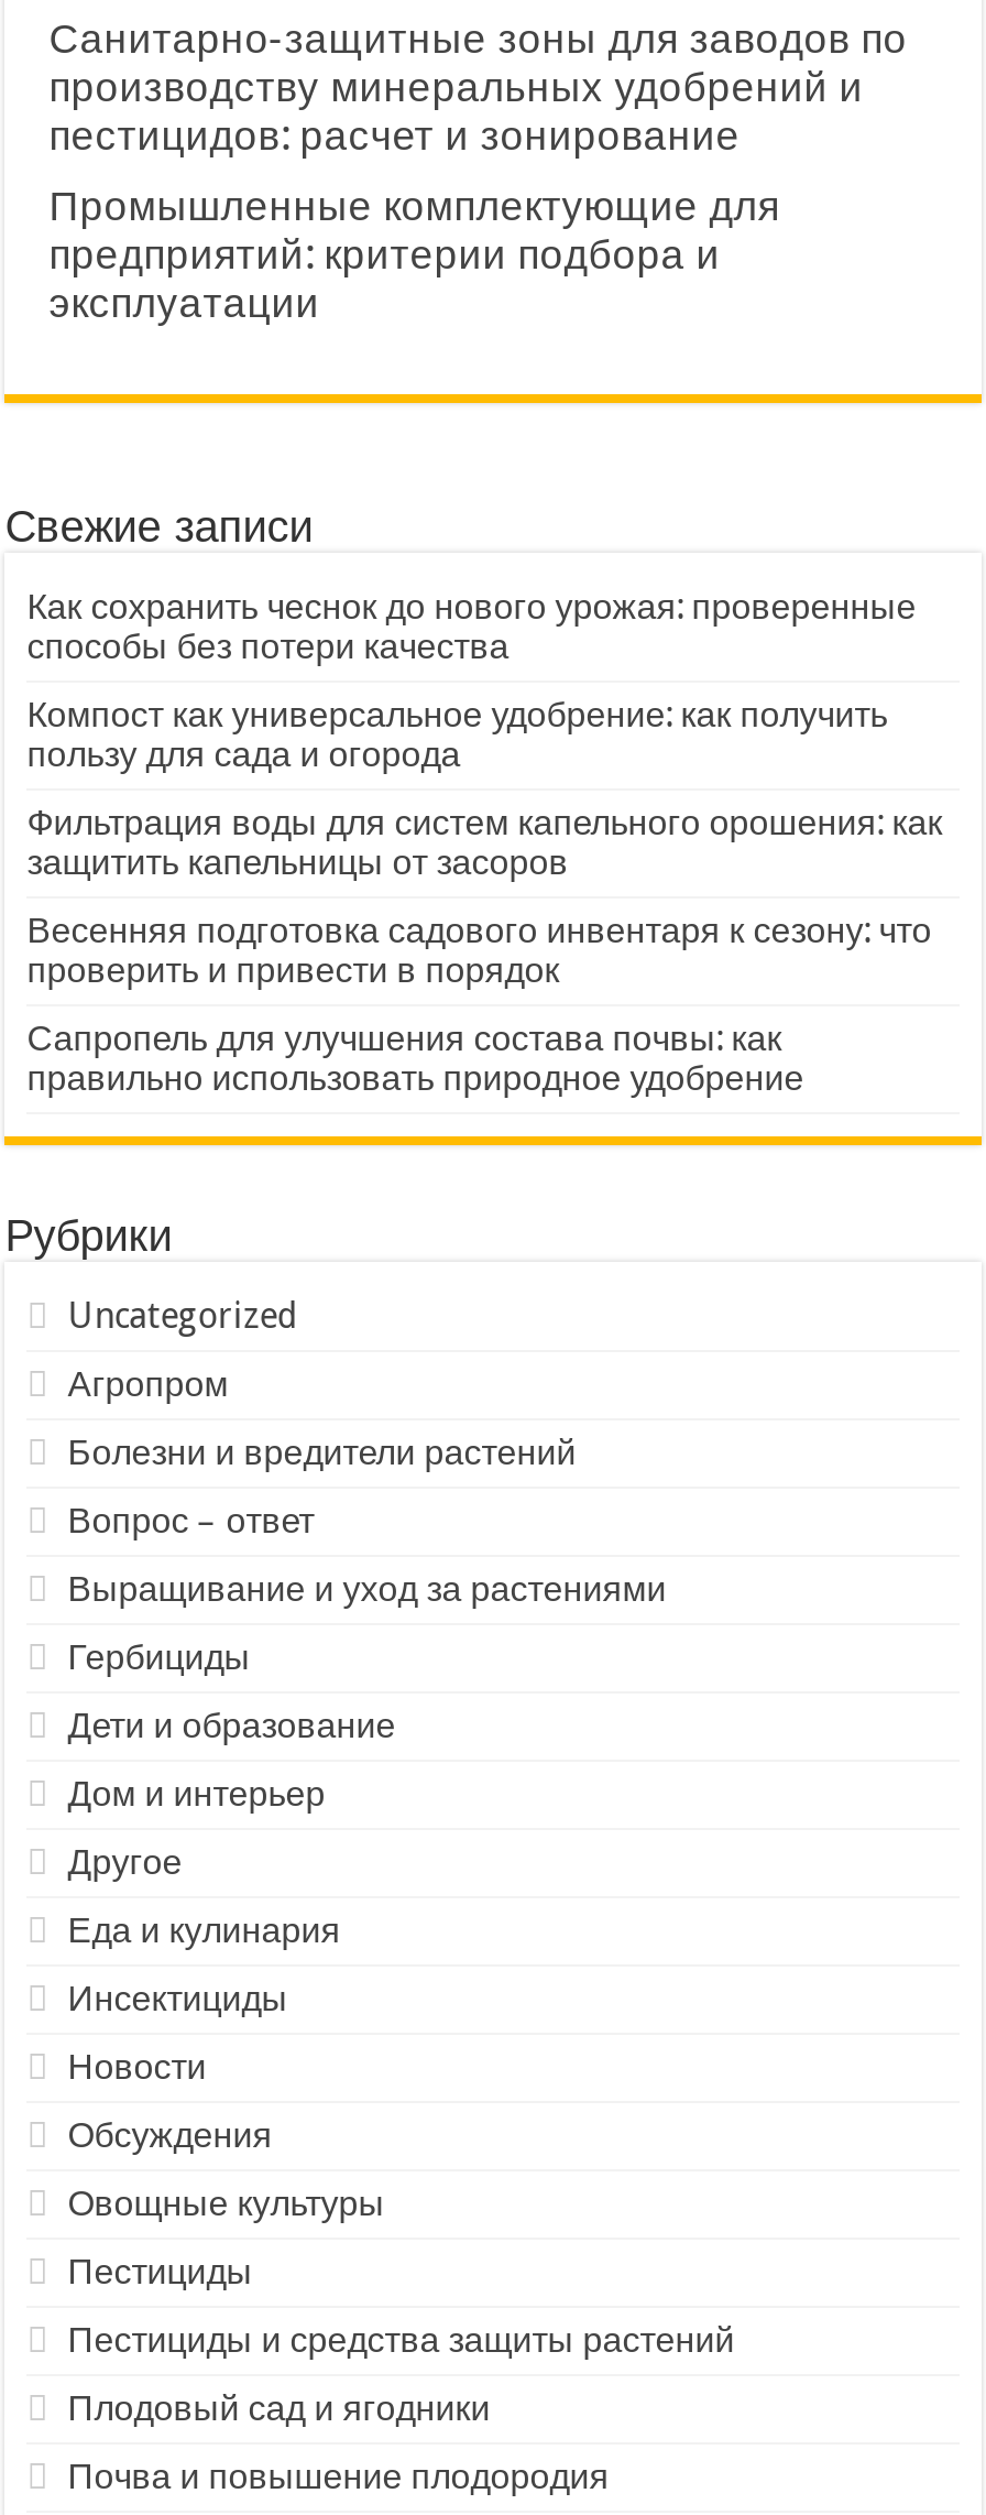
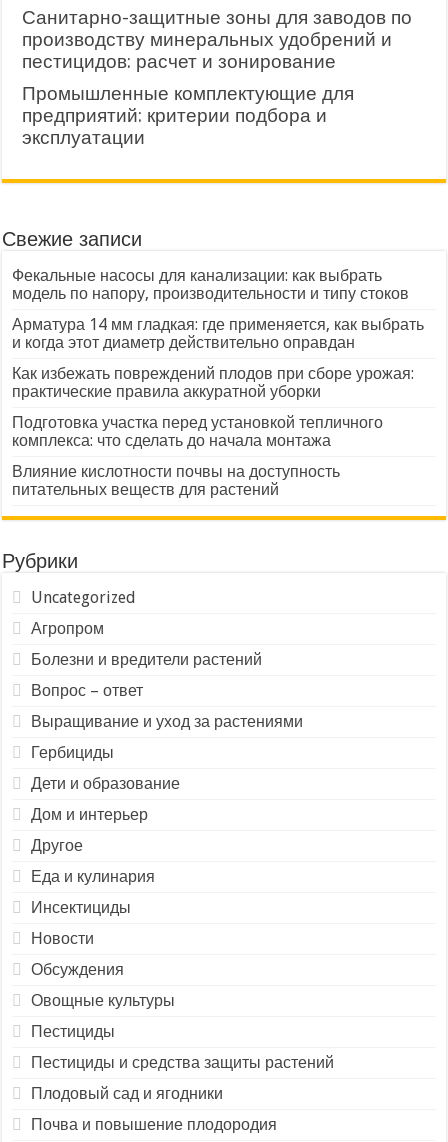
[27,586,916,667] Как сохранить чеснок до нового урожая: проверенные | способы без потери качества -> [12,266,409,303] Фекальные насосы для канализации: как выбрать | модель по напору, производительности и типу стоков
[27,694,887,775] Компост как универсальное удобрение: как получить | пользу для сада и огорода -> [12,315,424,352] Арматура 14 мм гладкая: где применяется, как выбрать | и когда этот диаметр действительно оправдан
[27,802,942,883] Фильтрация воды для систем капельного орошения: как | защитить капельницы от засоров -> [12,364,414,401] Как избежать повреждений плодов при сборе урожая: | практические правила аккуратной уборки
[27,910,931,991] Весенняя подготовка садового инвентаря к сезону: что | проверить и привести в порядок -> [12,413,383,450] Подготовка участка перед установкой тепличного | комплекса: что сделать до начала монтажа
[27,1017,804,1099] Сапропель для улучшения состава почвы: как | правильно использовать природное удобрение -> [12,462,340,499] Влияние кислотности почвы на доступность | питательных веществ для растений

